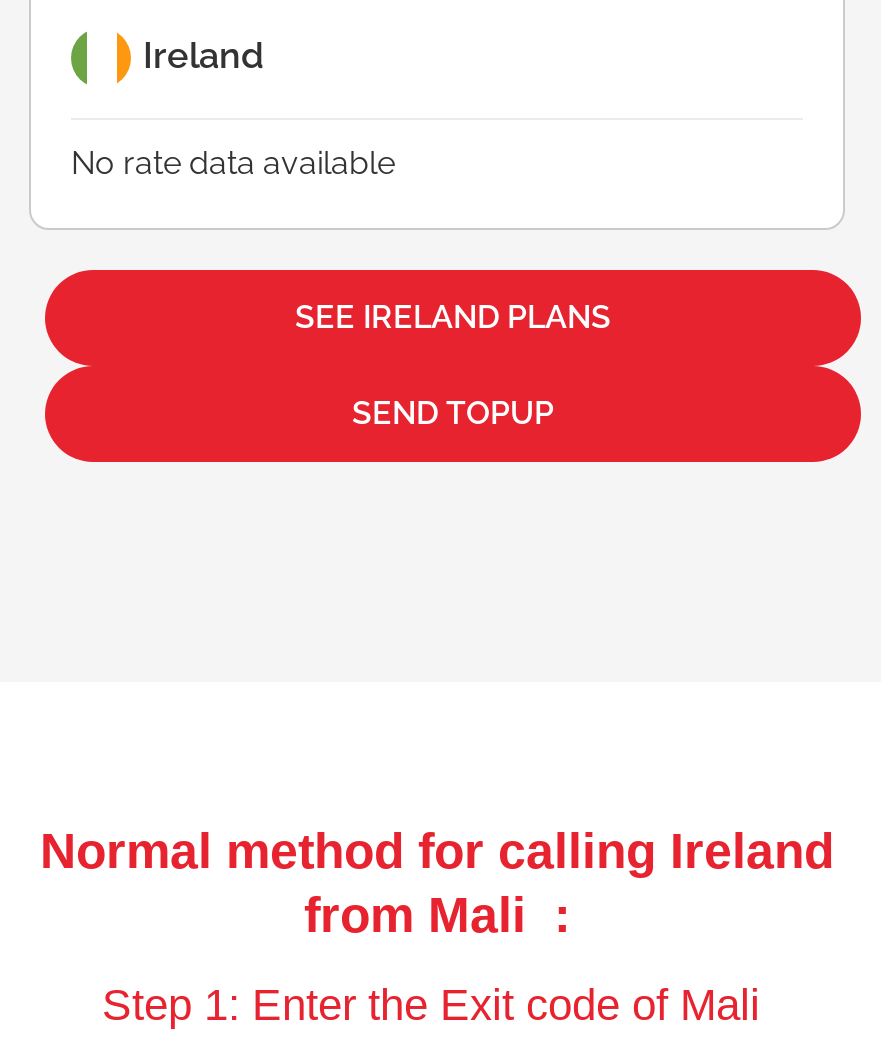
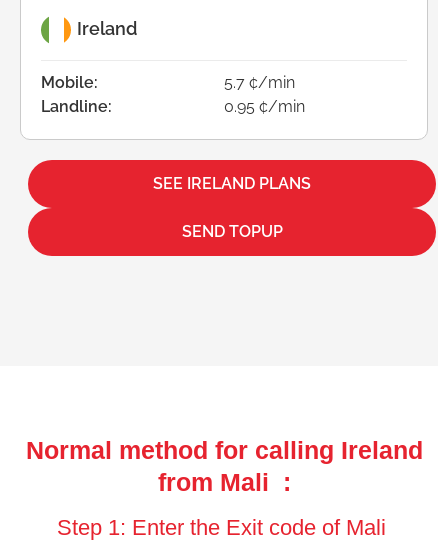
[71,144,395,182] No rate data available -> [41,73,305,116] Mobile: | 5.7 ¢/min | Landline: | 0.95 ¢/min

